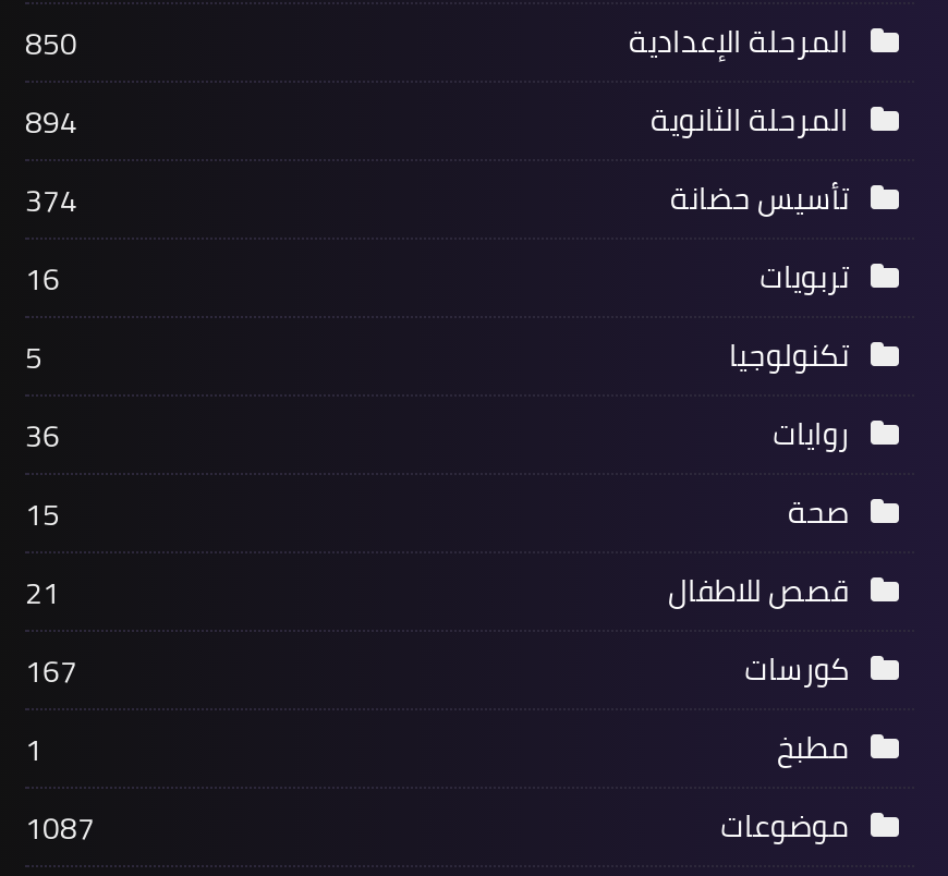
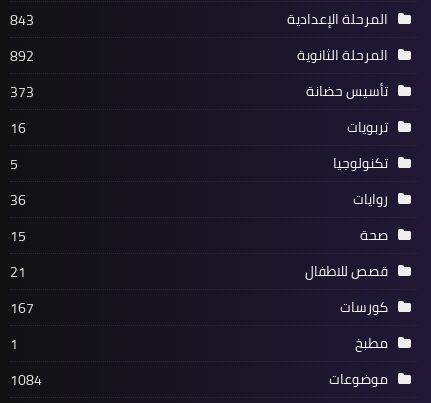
[25,16,77,72] 850 -> [10,7,34,33] 843
[25,94,77,151] 894 -> [10,43,34,69] 892
[25,173,77,229] 374 -> [10,79,34,105] 373
[25,800,95,857] 1087 -> [10,367,42,393] 1084

